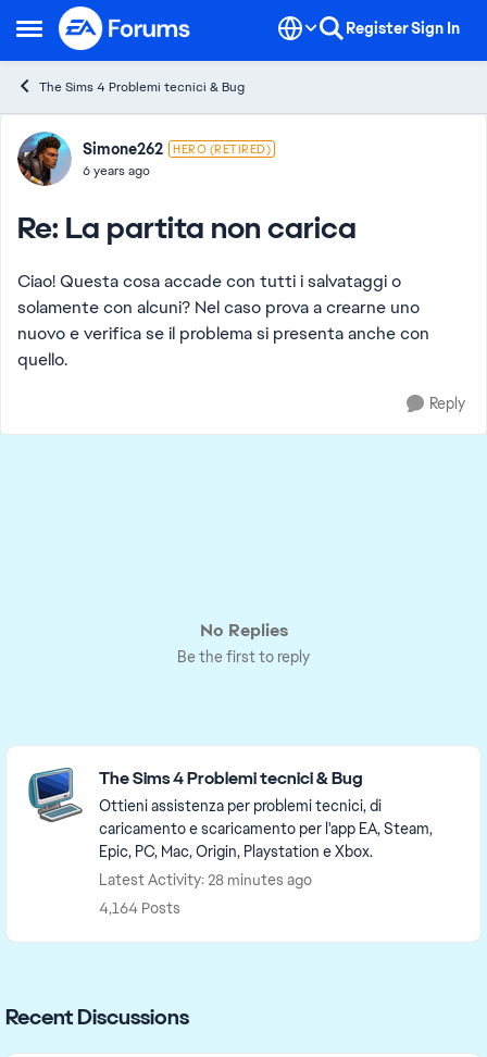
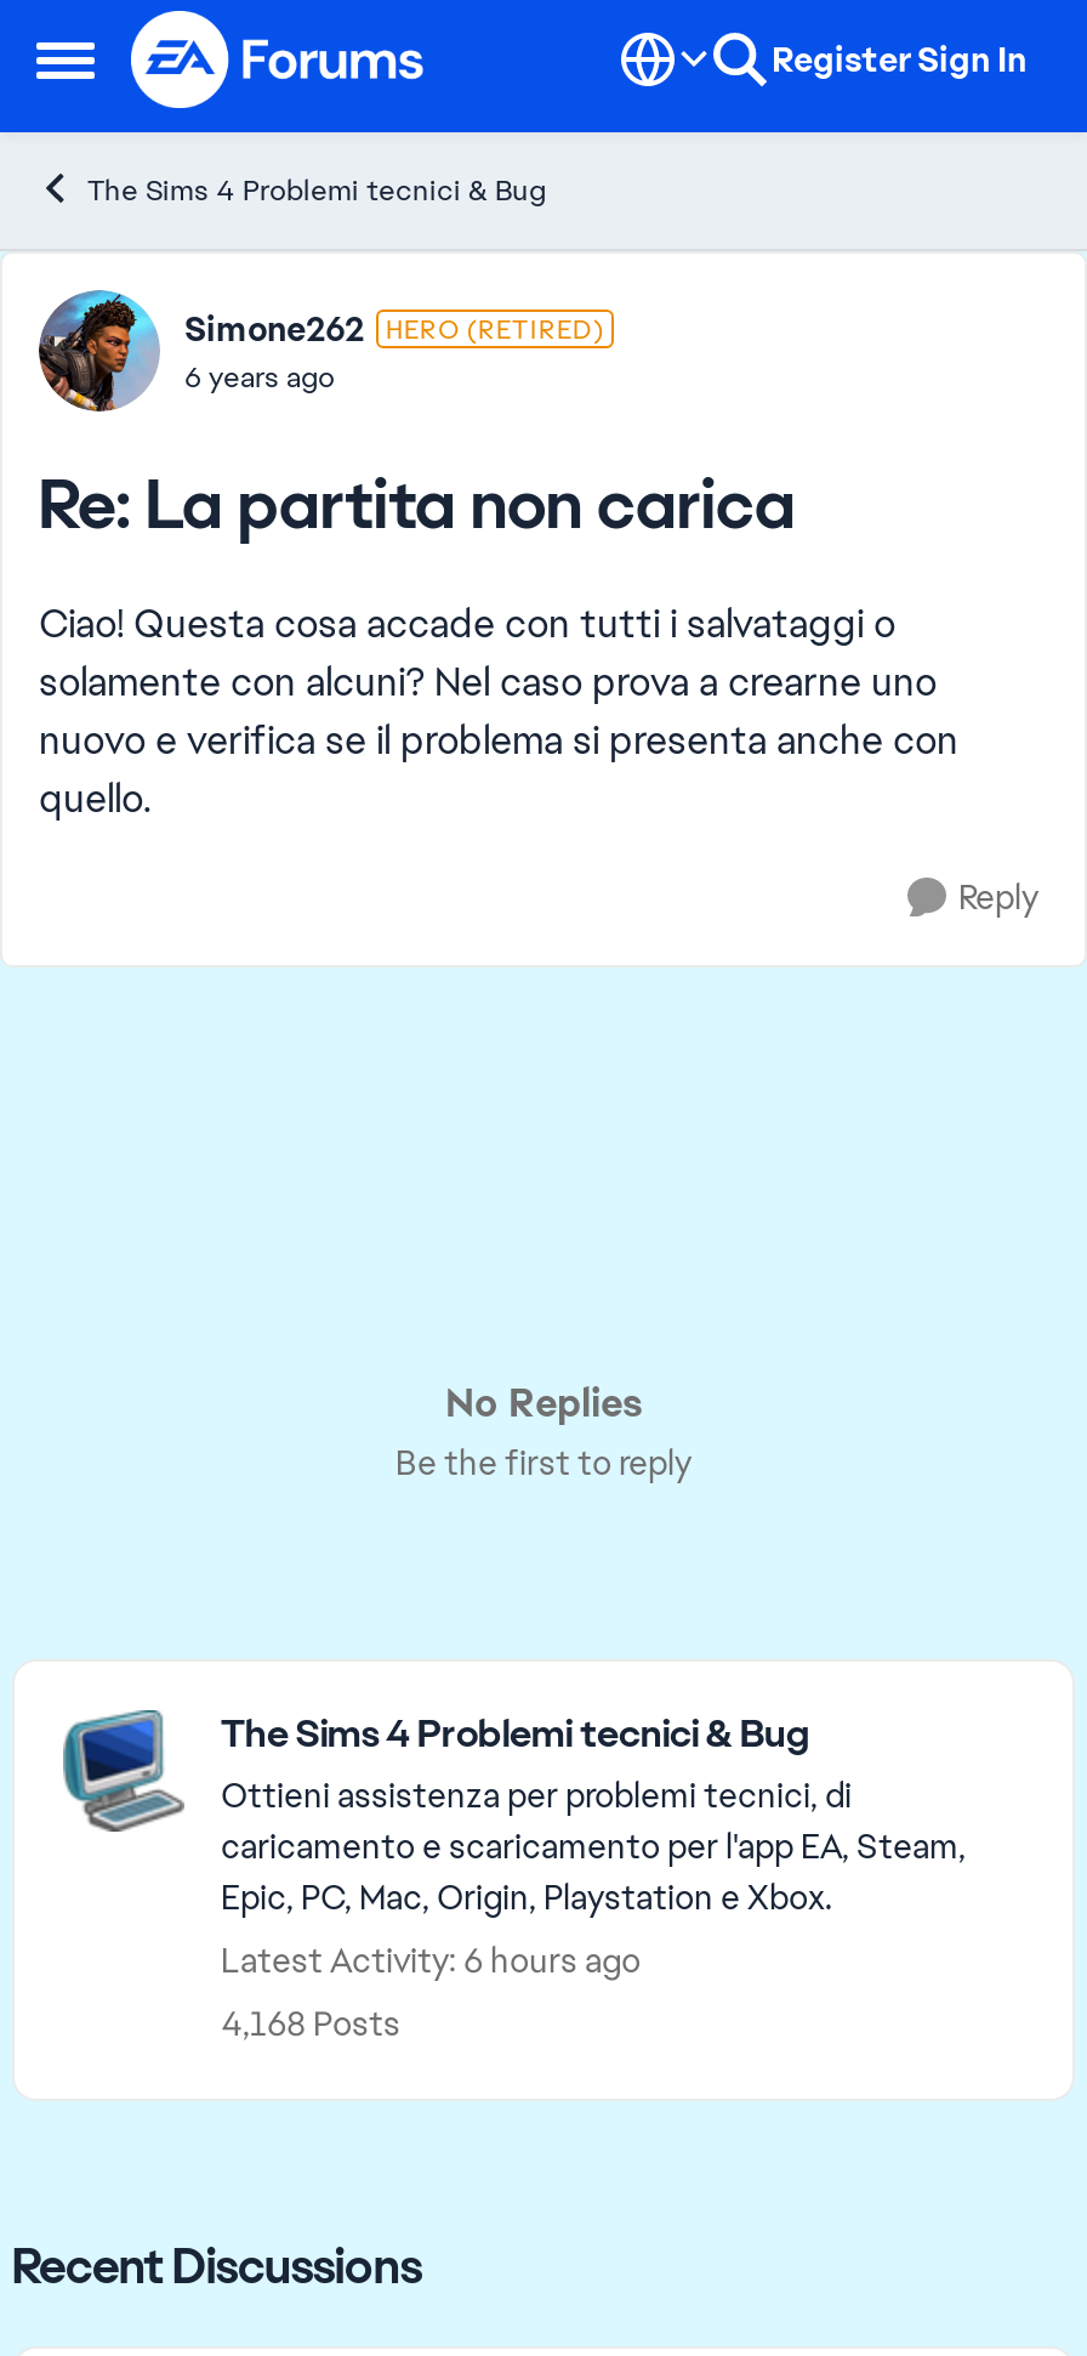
[99,870,312,890] Latest Activity: 28 minutes ago -> [221,1938,641,1982] Latest Activity: 6 hours ago
[99,898,180,918] 4,164 Posts -> [221,2002,400,2045] 4,168 Posts

